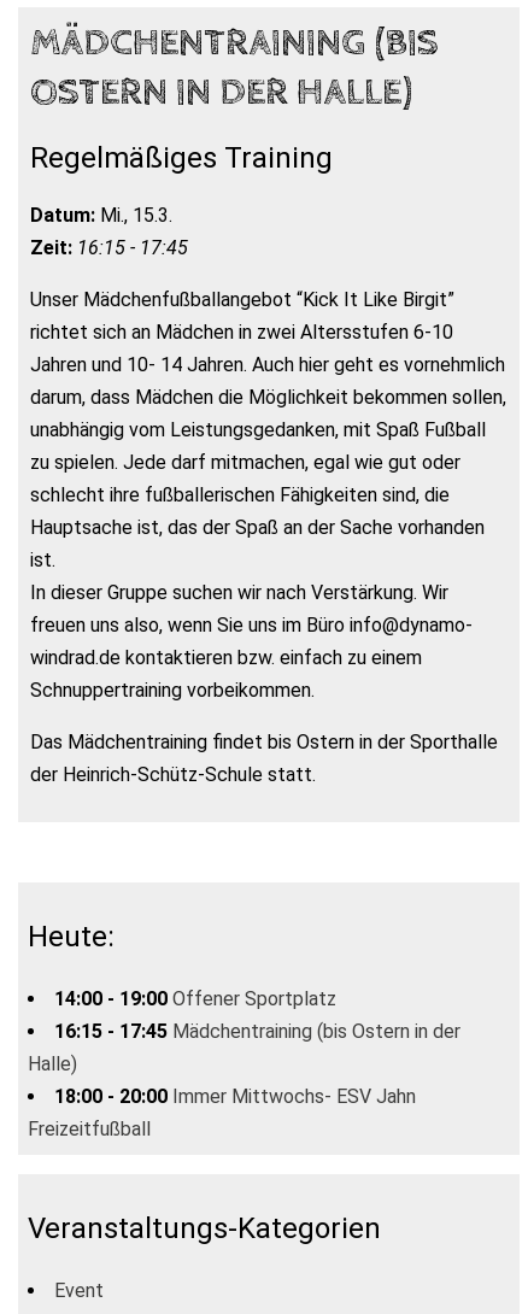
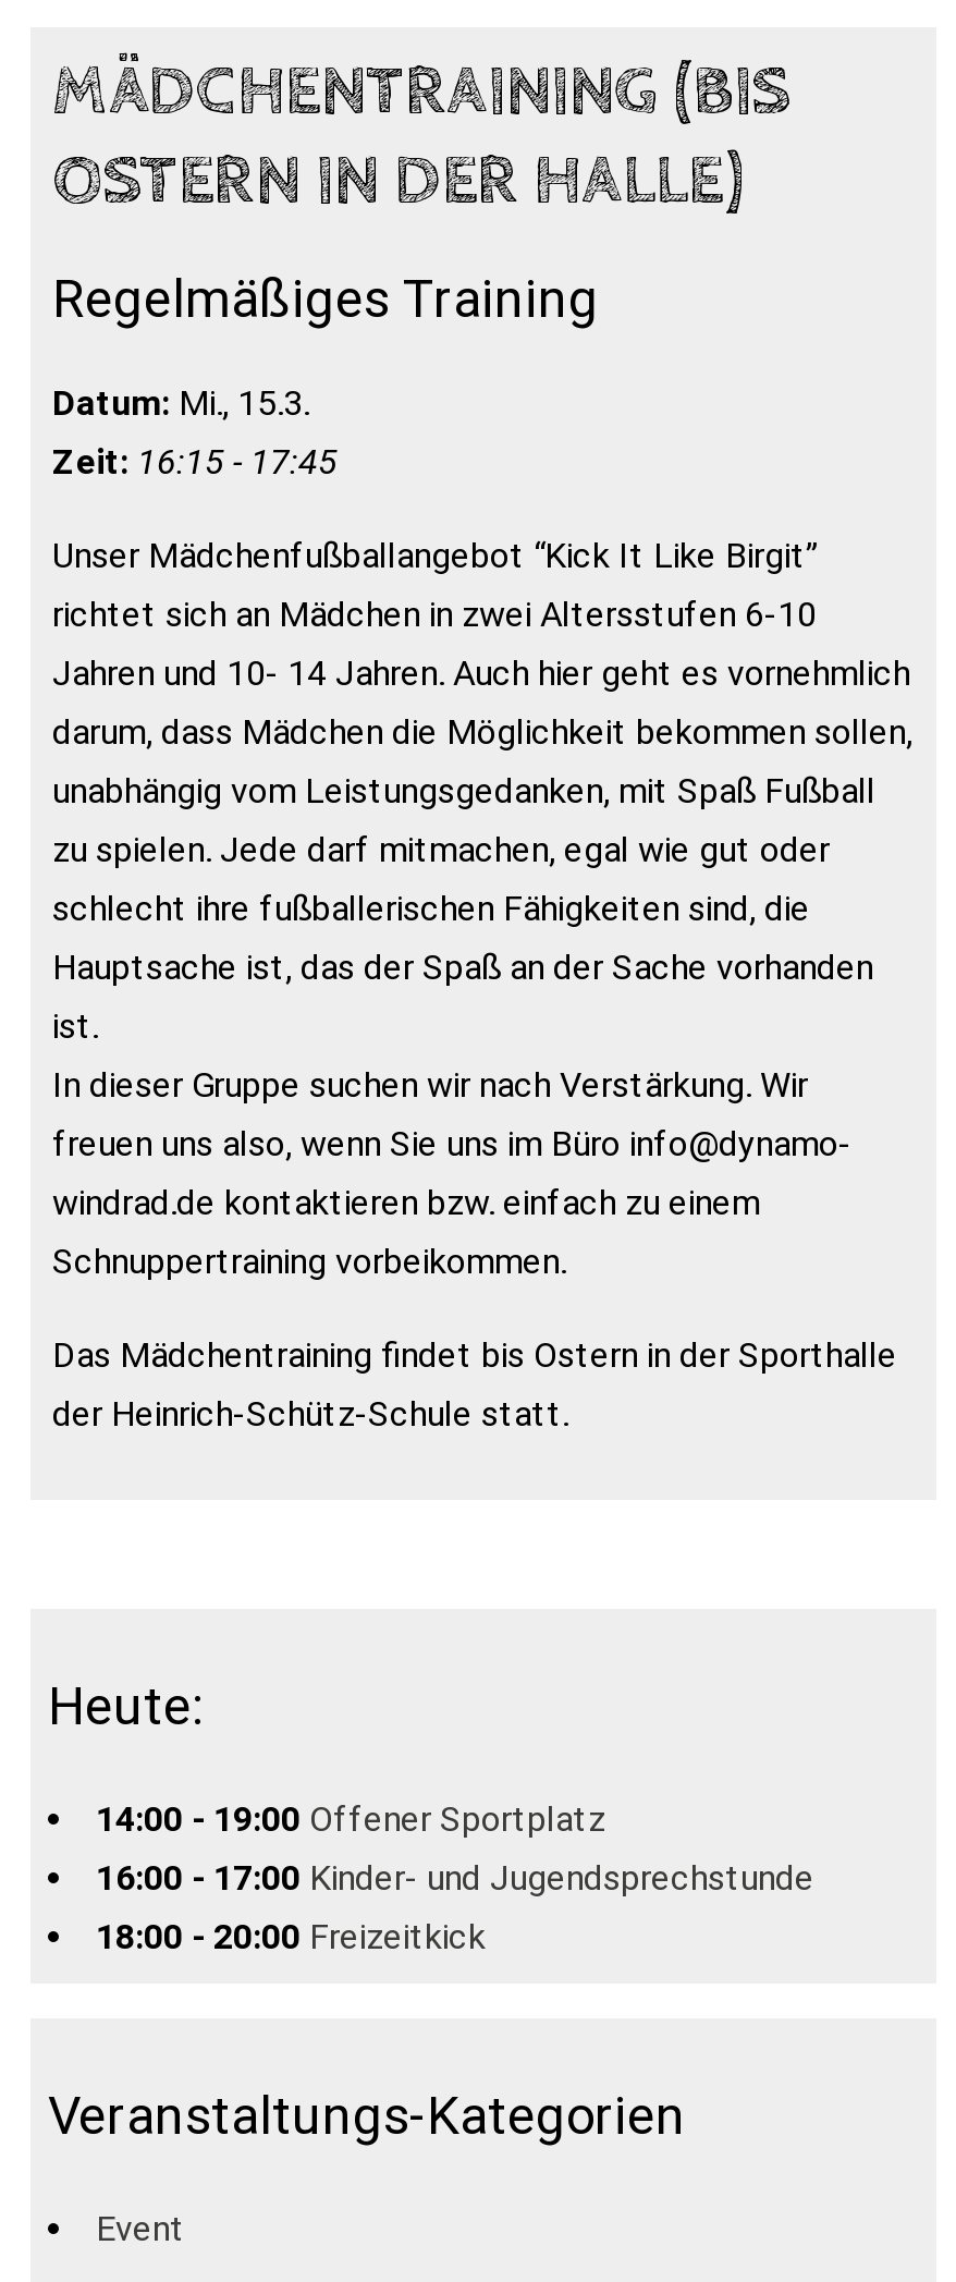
[28,1020,460,1140] 16:15 - 17:45 Mädchentraining (bis Ostern in der | Halle) | 18:00 - 20:00 Immer Mittwochs- ESV Jahn | Freizeitfußball -> [96,1857,814,1957] 16:00 - 17:00 Kinder- und Jugendsprechstunde | 18:00 - 20:00 Freizeitkick

